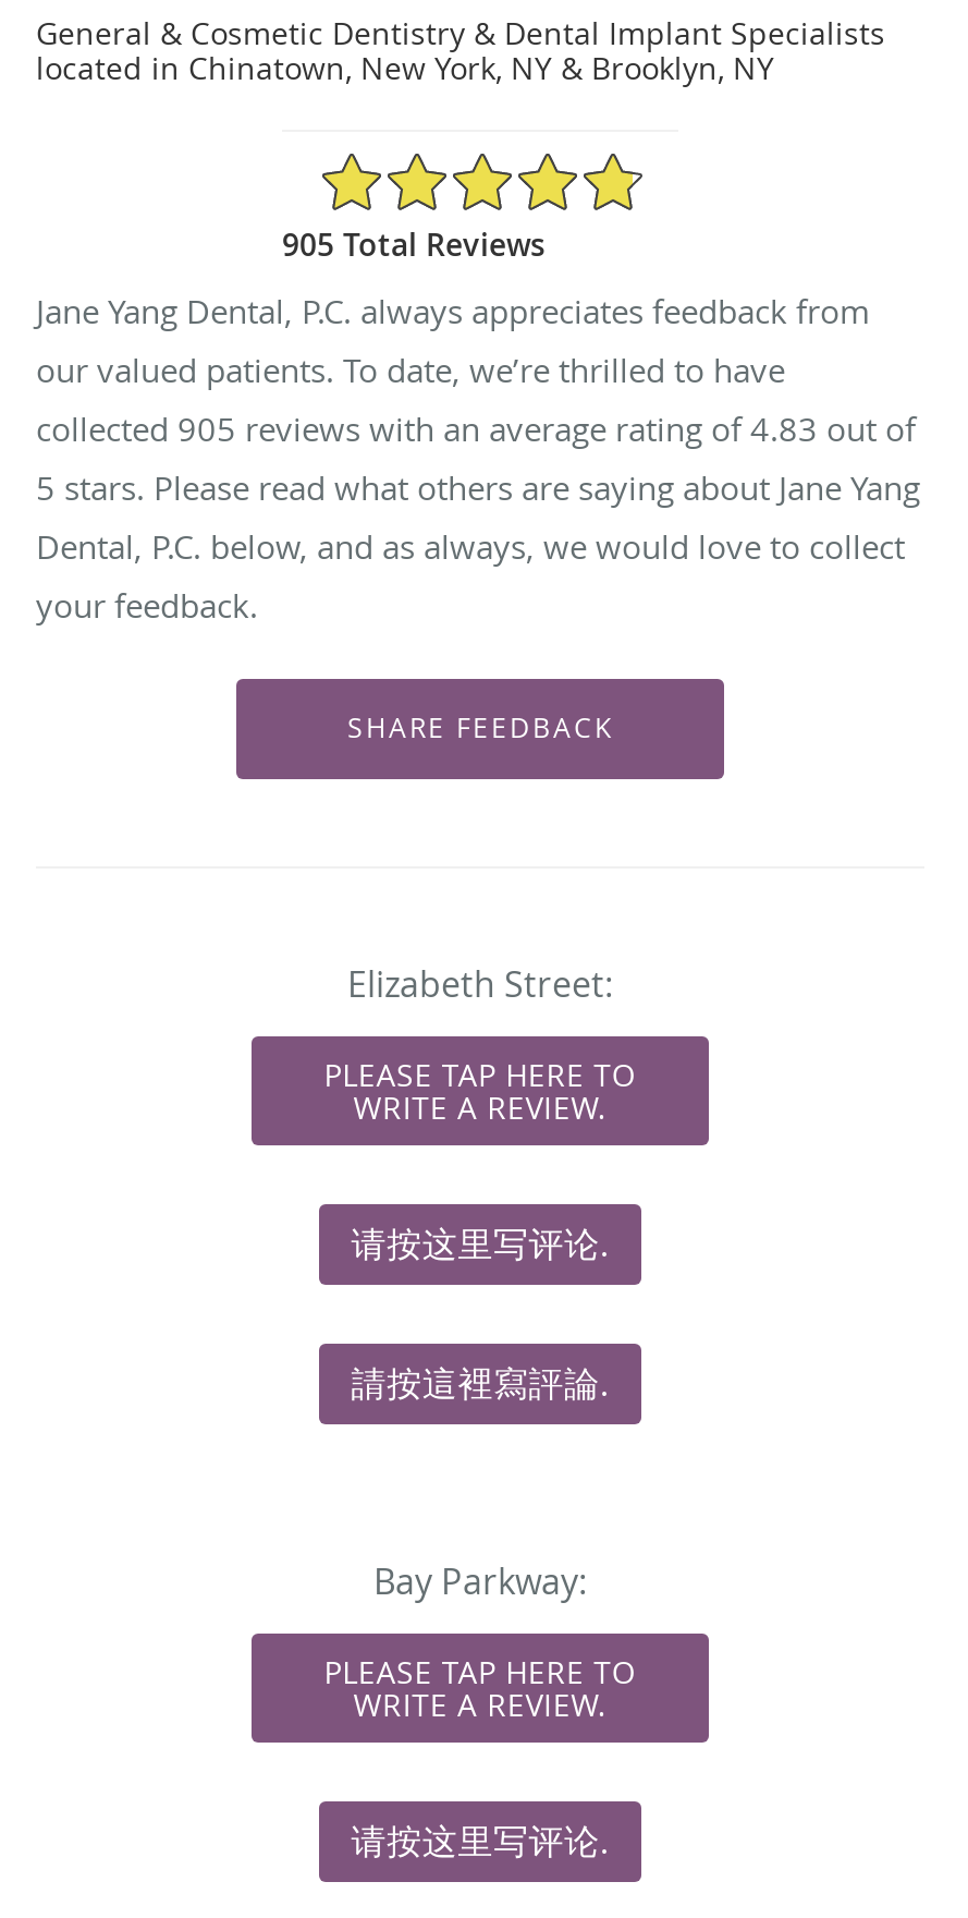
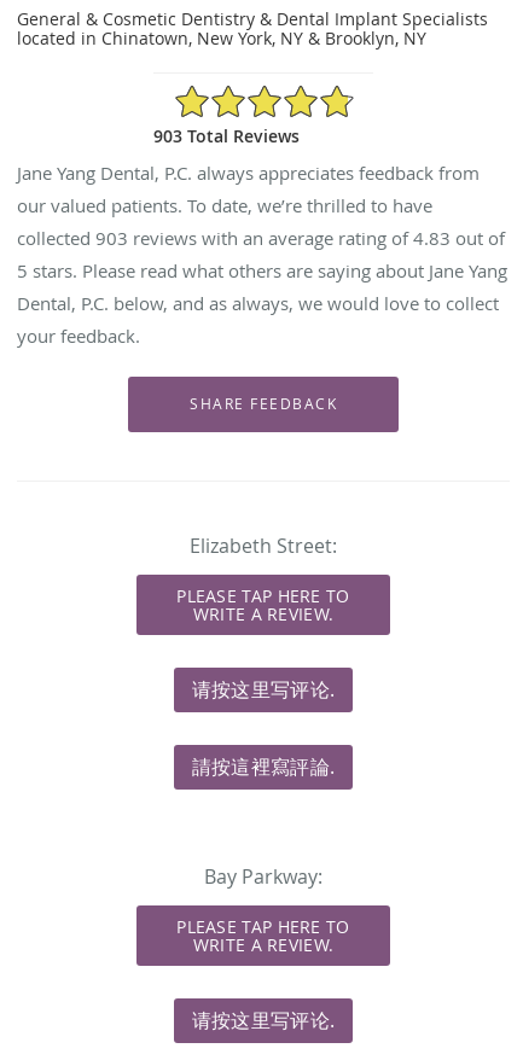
[282,222,546,264] 905 Total Reviews -> [153,124,300,147] 903 Total Reviews
[36,405,916,449] collected 905 reviews with an average rating of 4.83 out of -> [17,225,505,249] collected 903 reviews with an average rating of 4.83 out of

